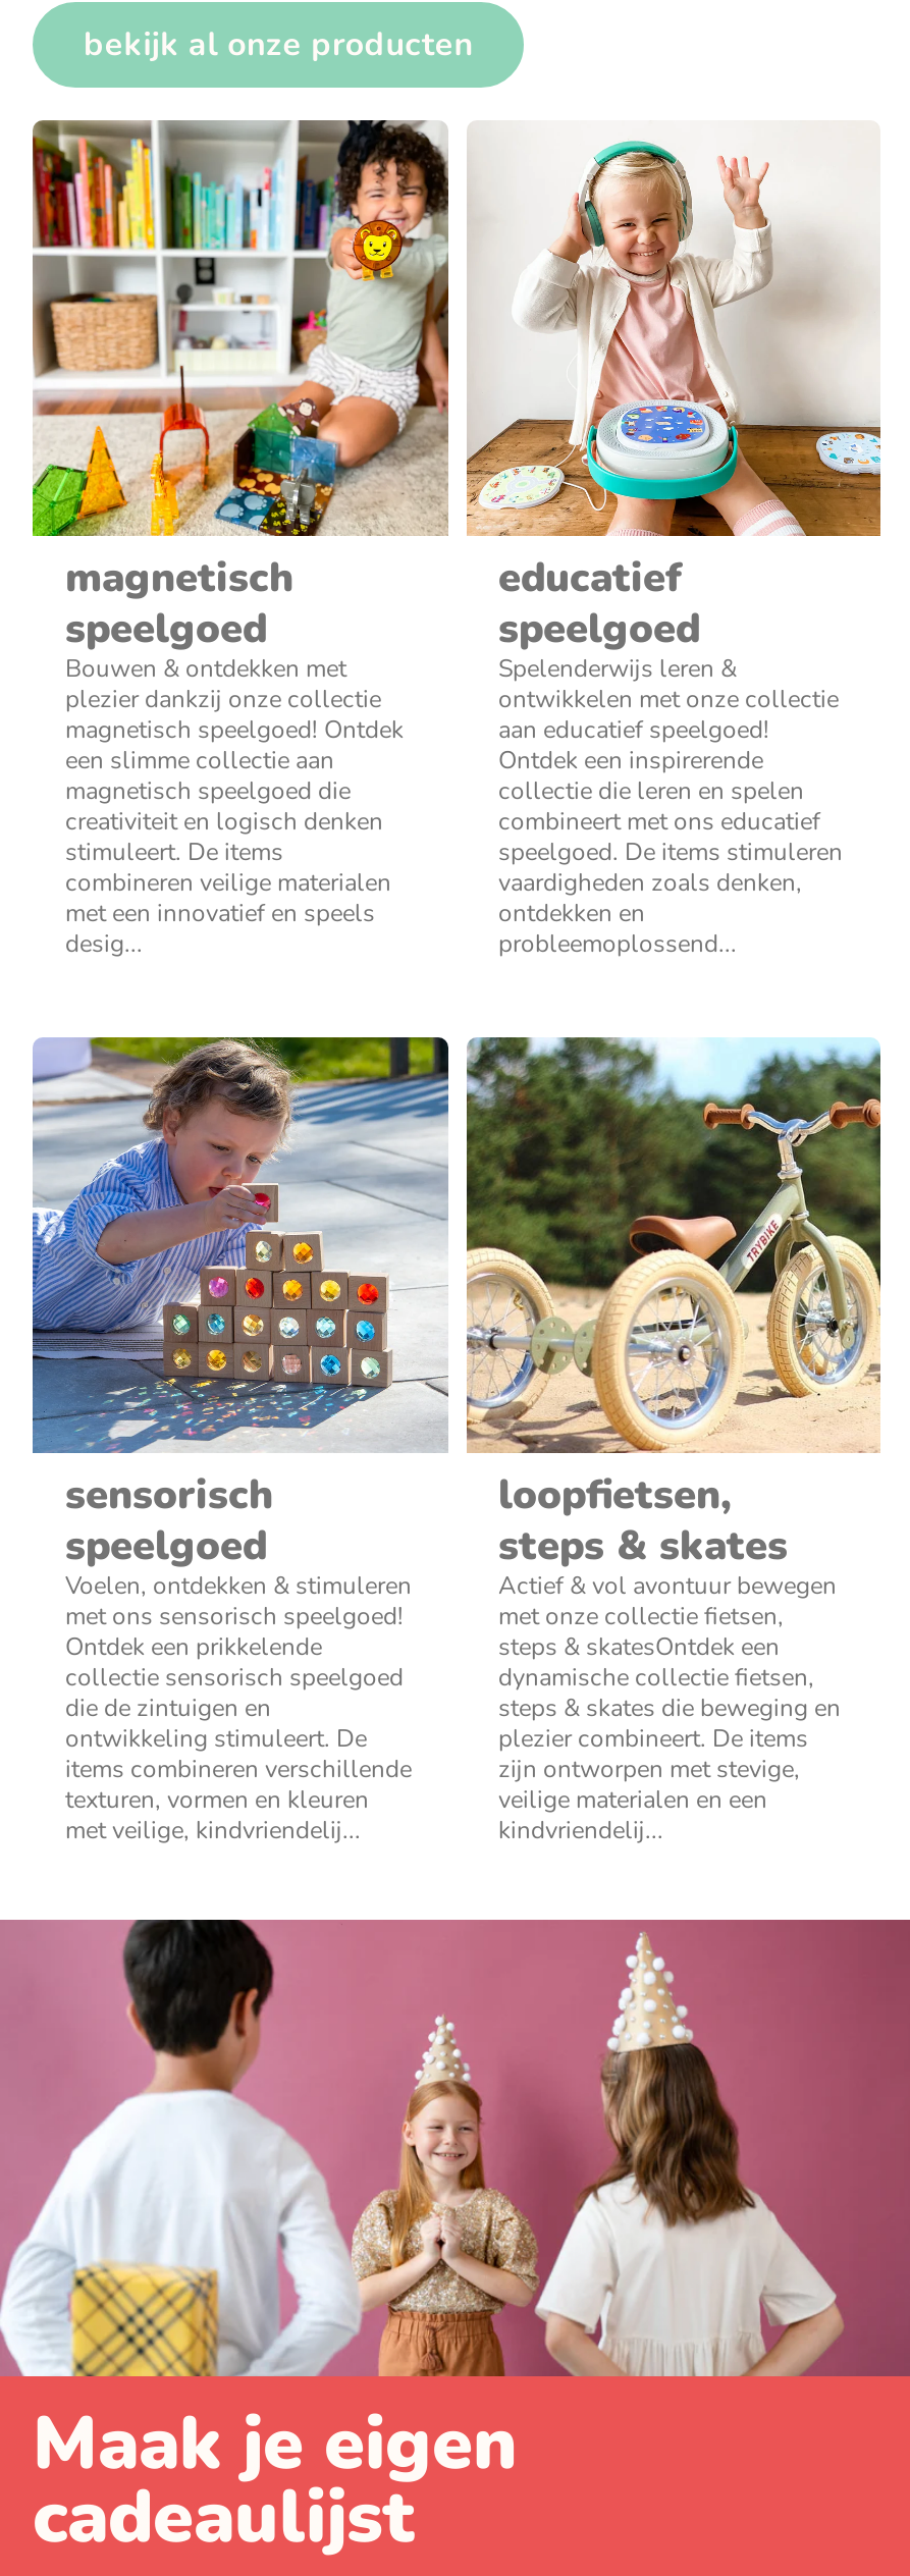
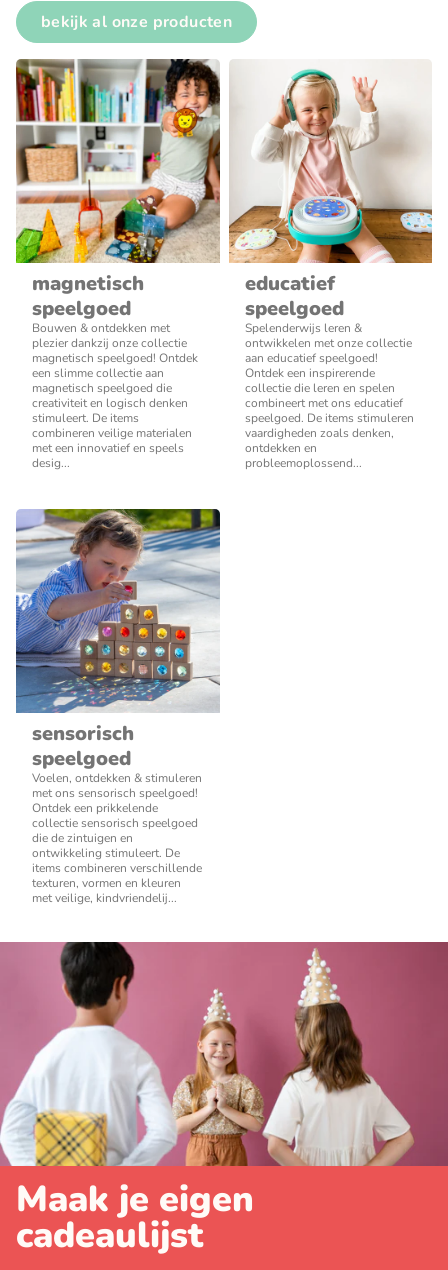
[465,1035,882,1845] [image] | loopfietsen, | steps & skates | Actief & vol avontuur bewegen | met onze collectie fietsen, | steps & skatesOntdek een | dynamische collectie fietsen, | steps & skates die beweging en | plezier combineert. De items | zijn ontworpen met stevige, | veilige materialen en een | kindvriendelij... -> none

